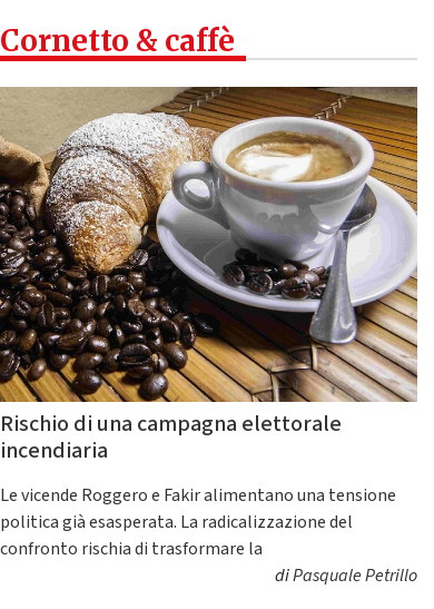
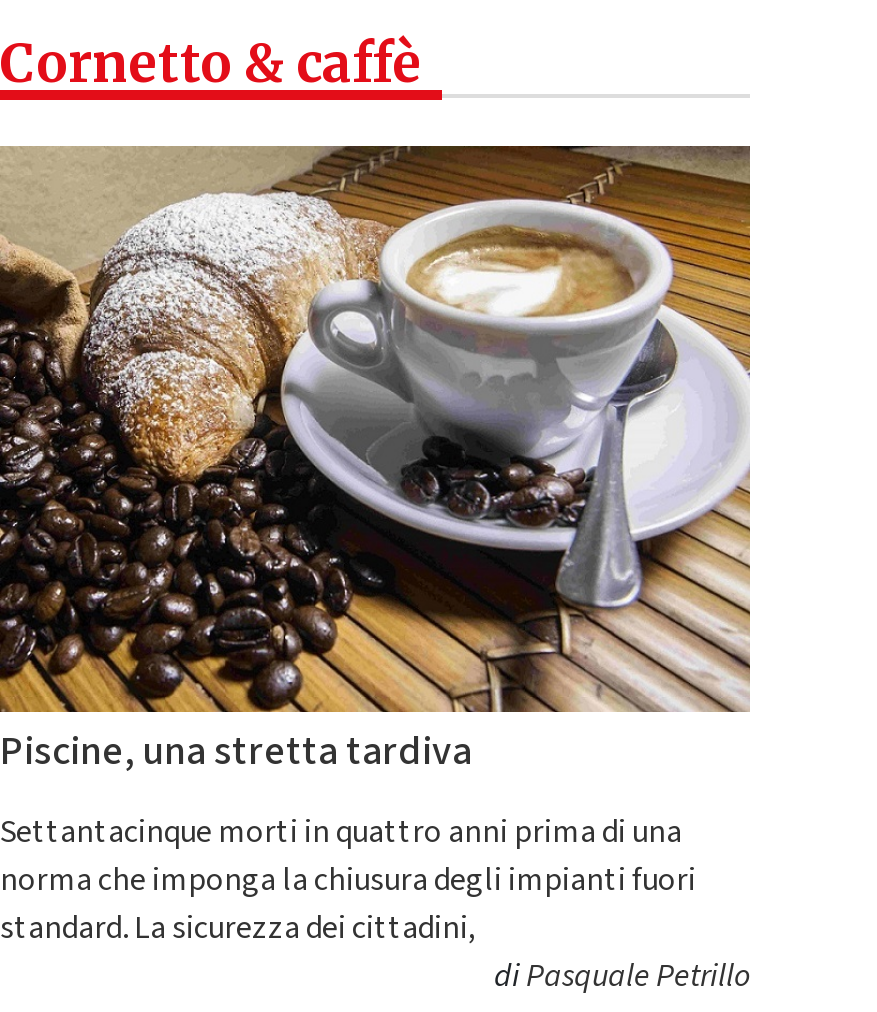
[0,408,342,466] Rischio di una campagna elettorale | incendiaria -> [0,723,472,779] Piscine, una stretta tardiva
[0,483,396,561] Le vicende Roggero e Fakir alimentano una tensione | politica già esasperata. La radicalizzazione del | confronto rischia di trasformare la -> [0,809,696,949] Settantacinque morti in quattro anni prima di una | norma che imponga la chiusura degli impianti fuori | standard. La sicurezza dei cittadini,

